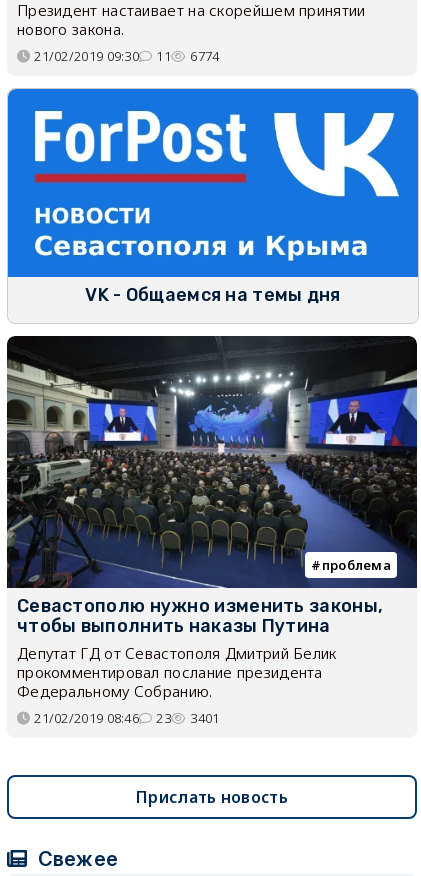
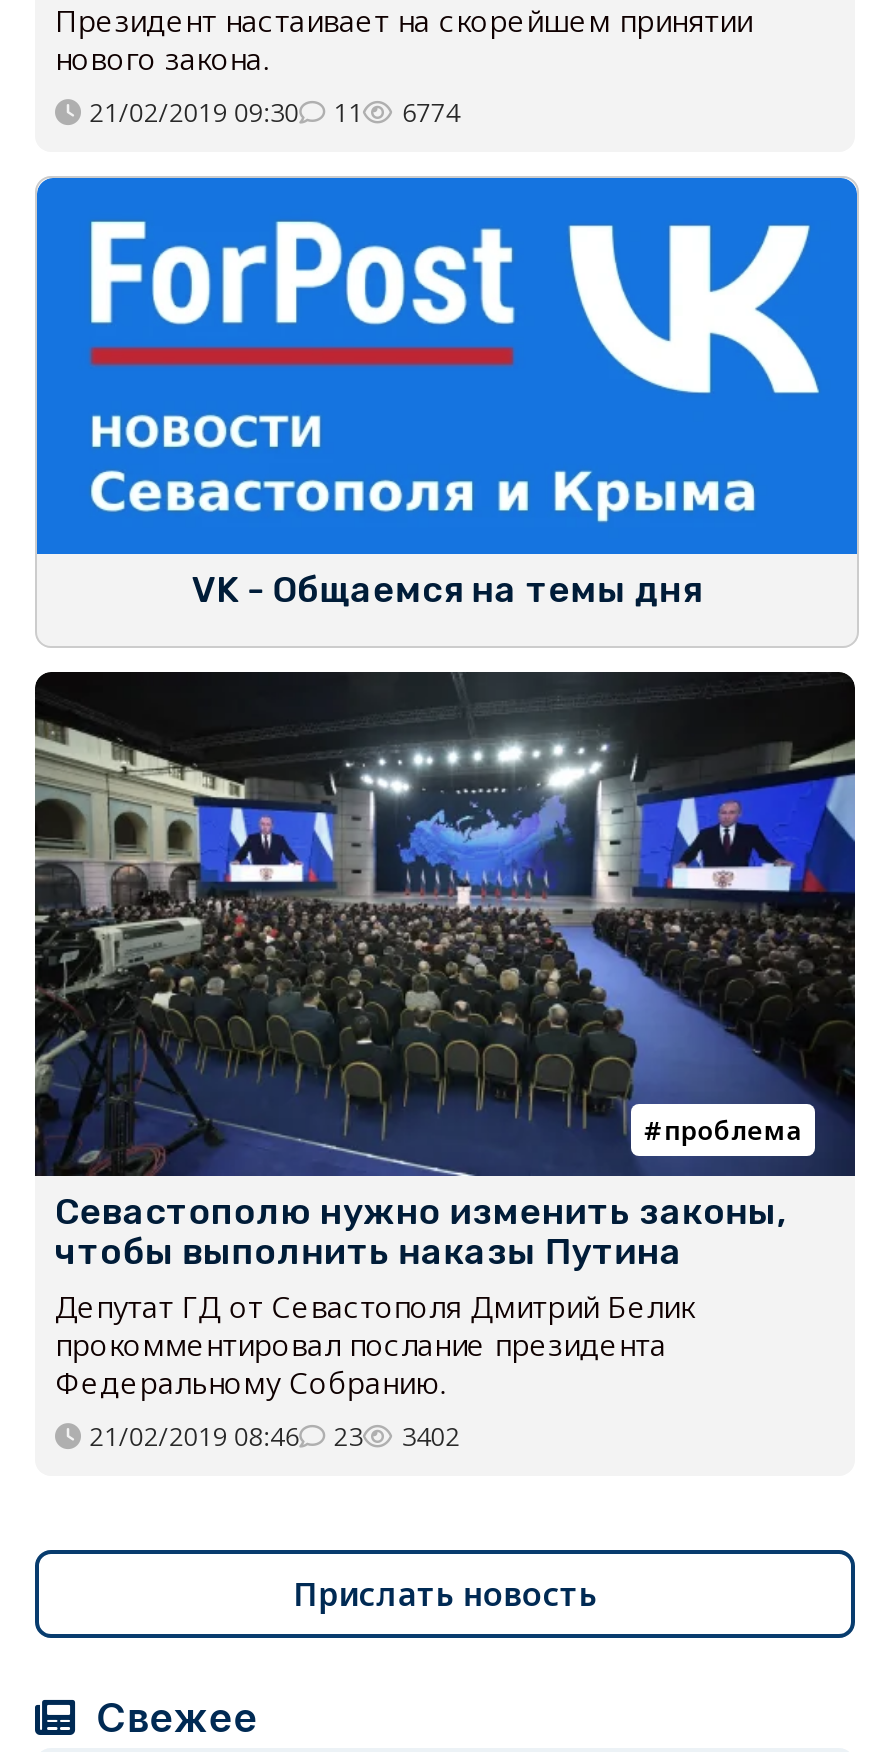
[34,709,219,727] 21/02/2019 08:46 23 3401 -> [90,1418,460,1454] 21/02/2019 08:46 23 3402

